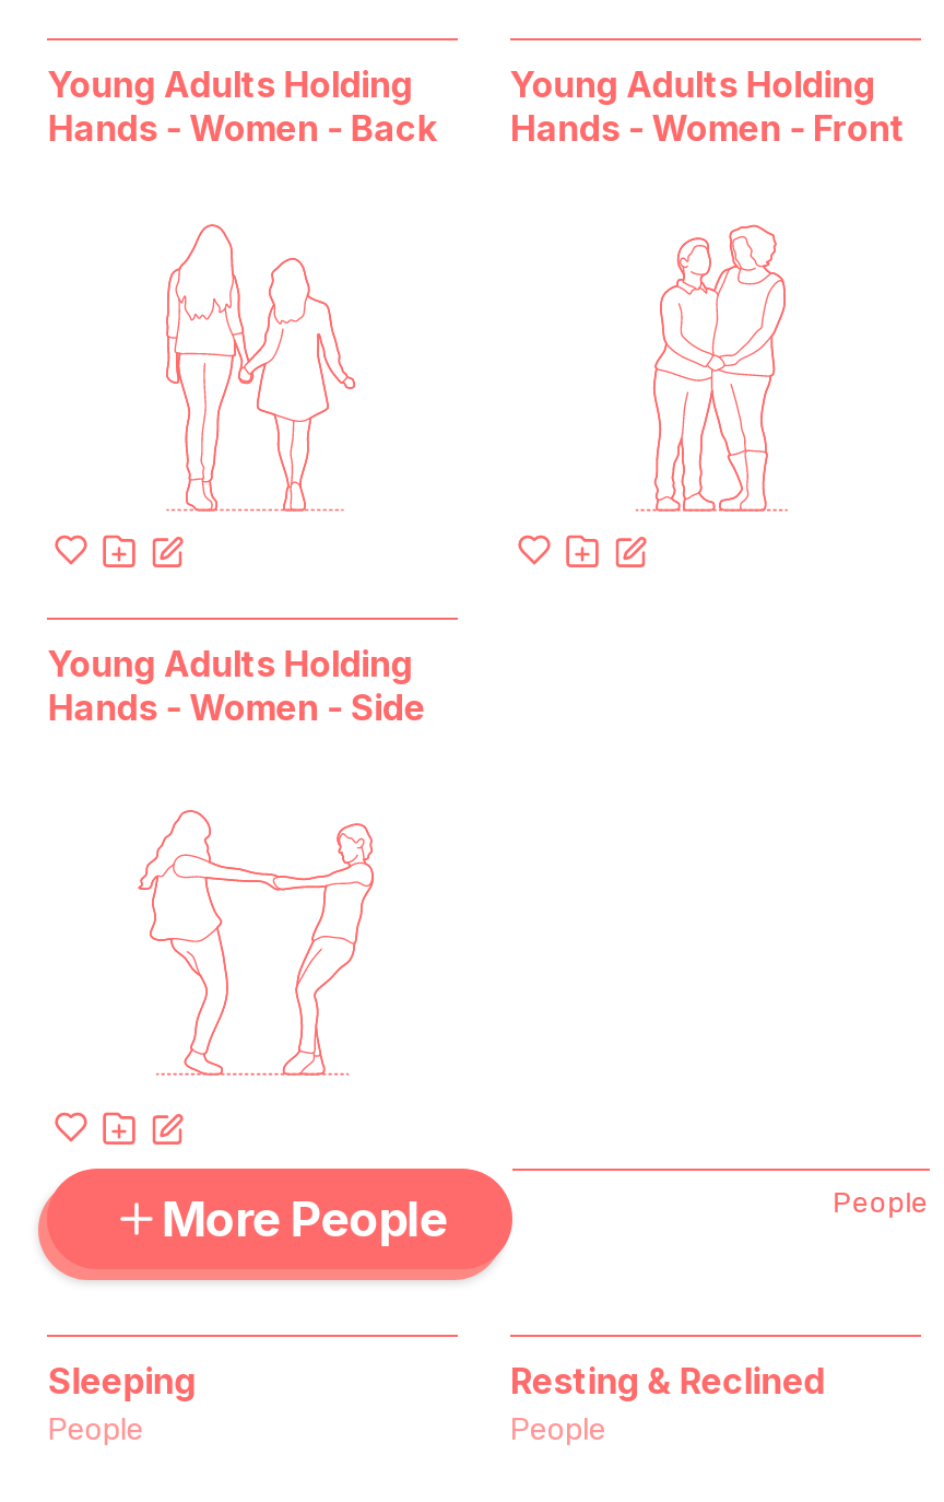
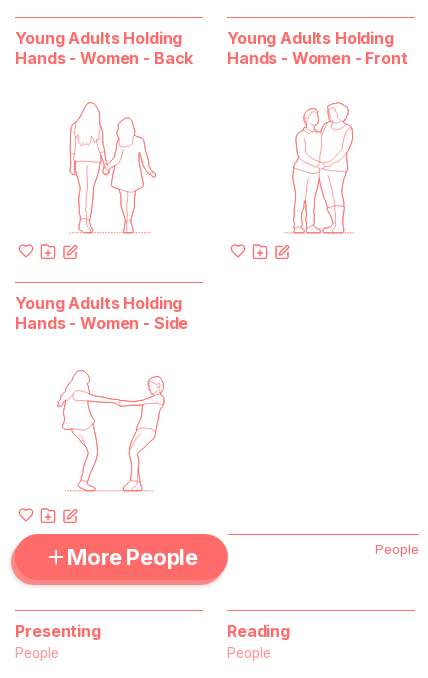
[48,1359,196,1403] Sleeping -> [15,621,101,641] Presenting
[510,1359,825,1403] Resting & Reclined -> [227,621,290,641] Reading

